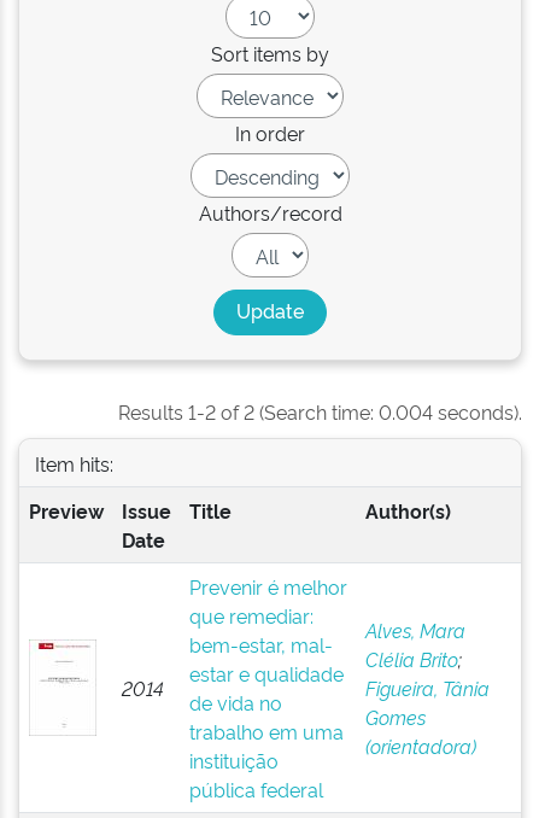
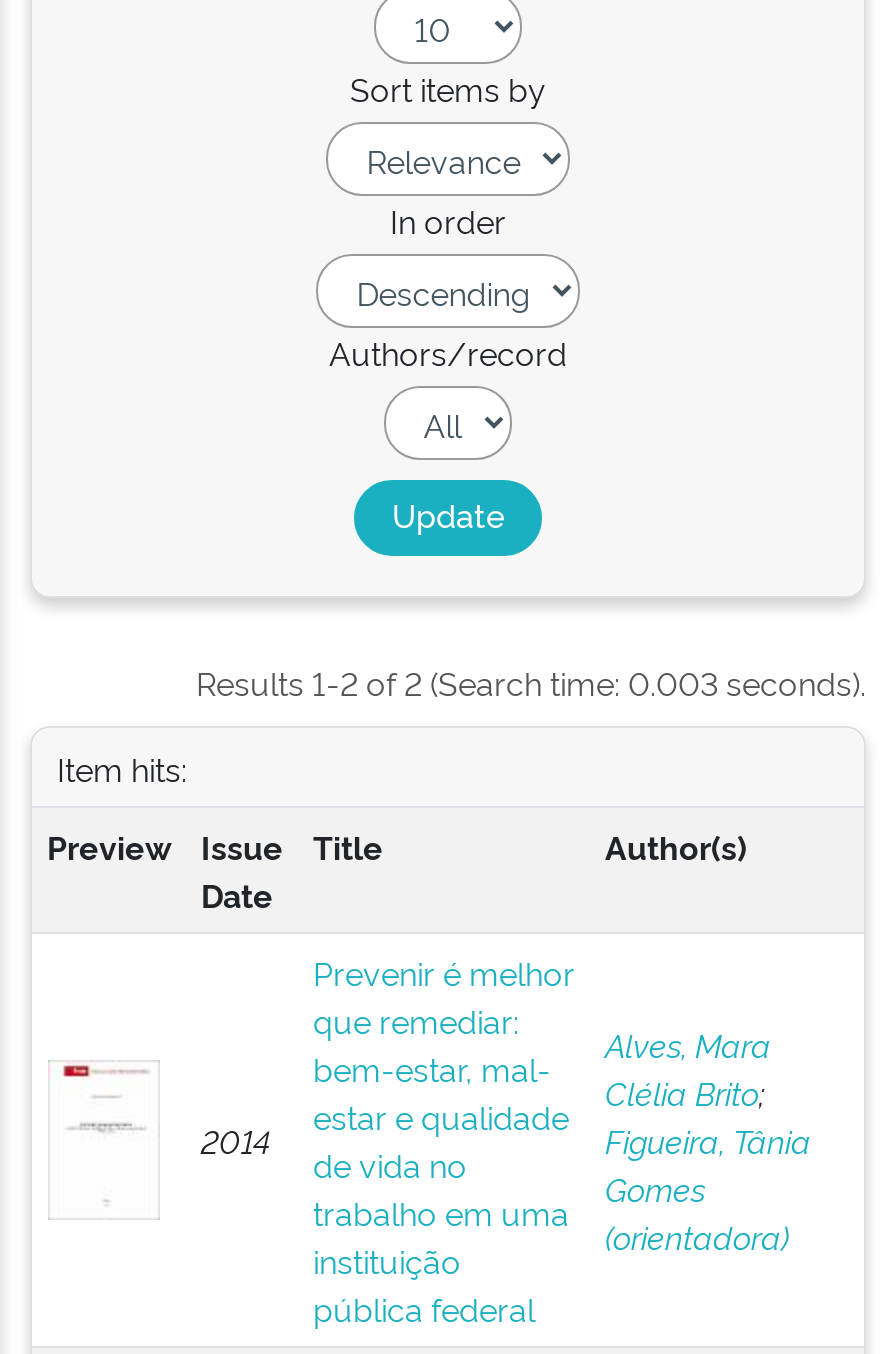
[118,398,522,425] Results 1-2 of 2 (Search time: 0.004 seconds). -> [196,660,866,704] Results 1-2 of 2 (Search time: 0.003 seconds).

